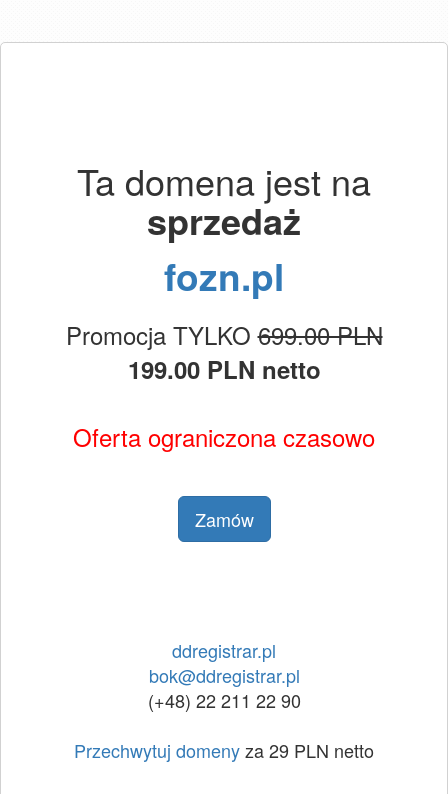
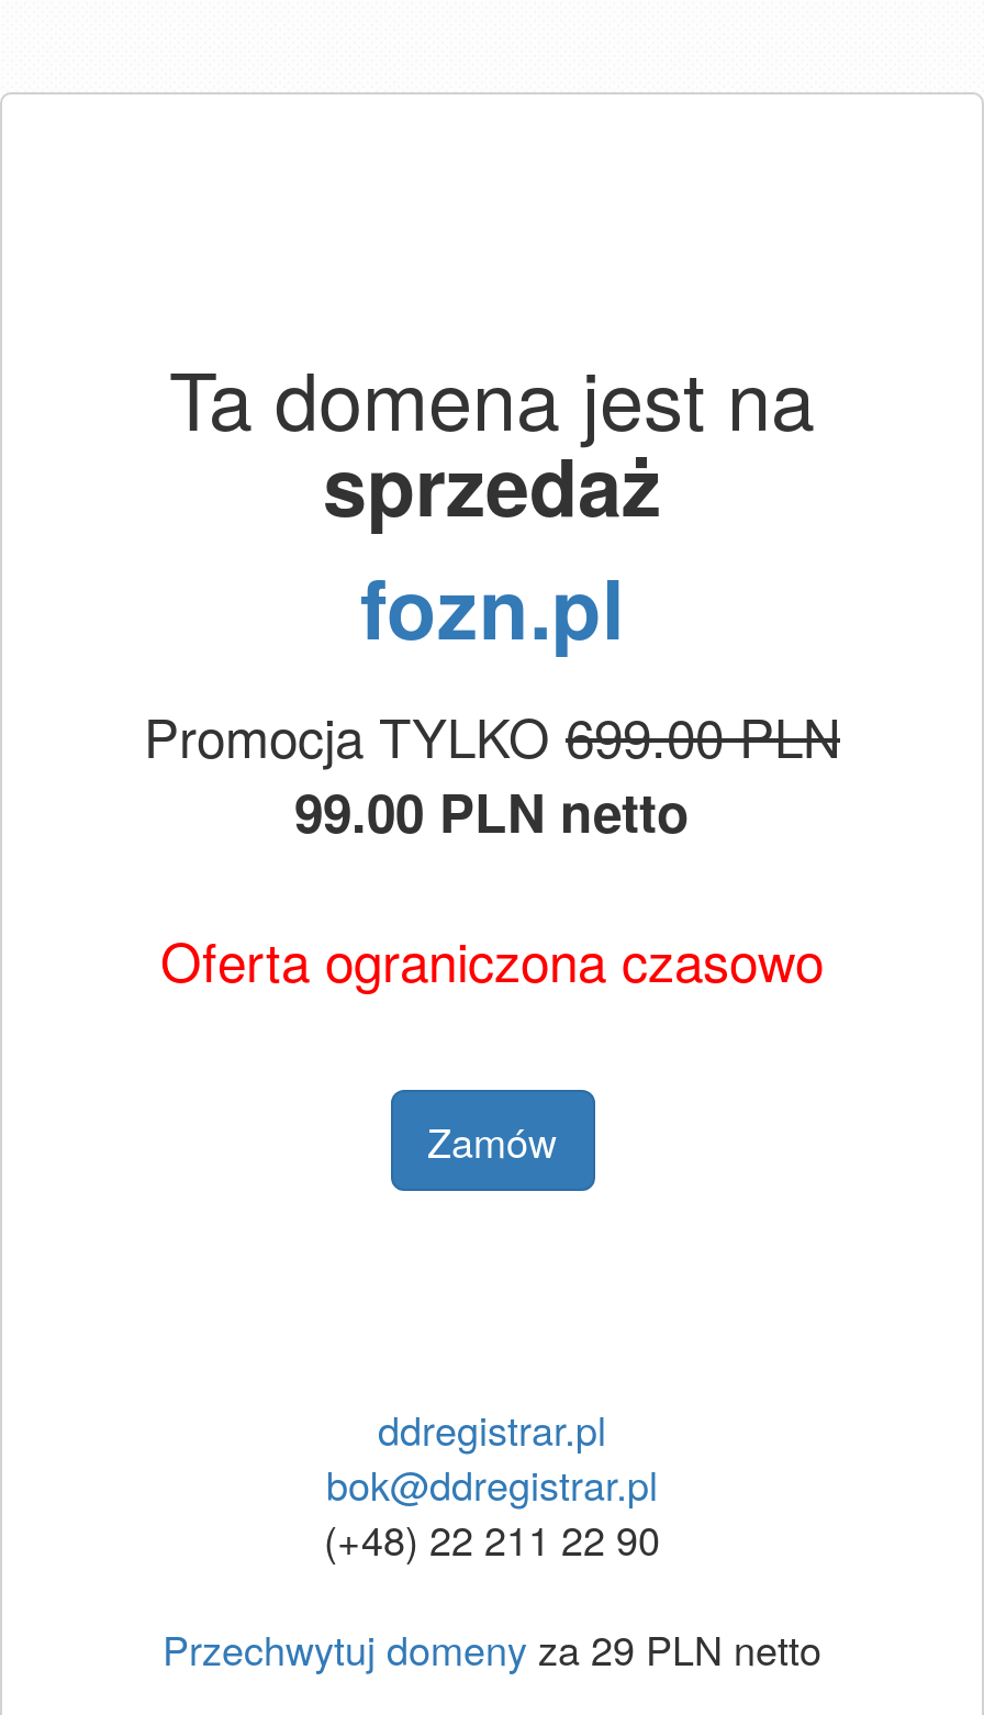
[127,352,320,386] 199.00 PLN netto -> [294,773,690,848] 99.00 PLN netto

